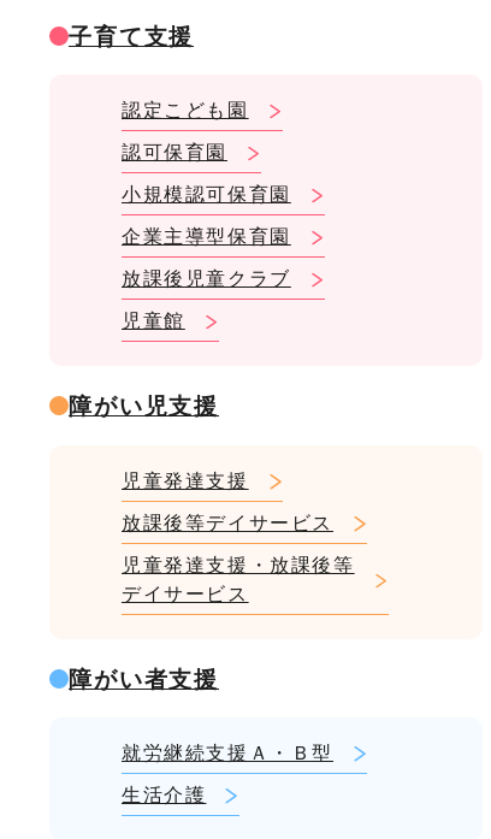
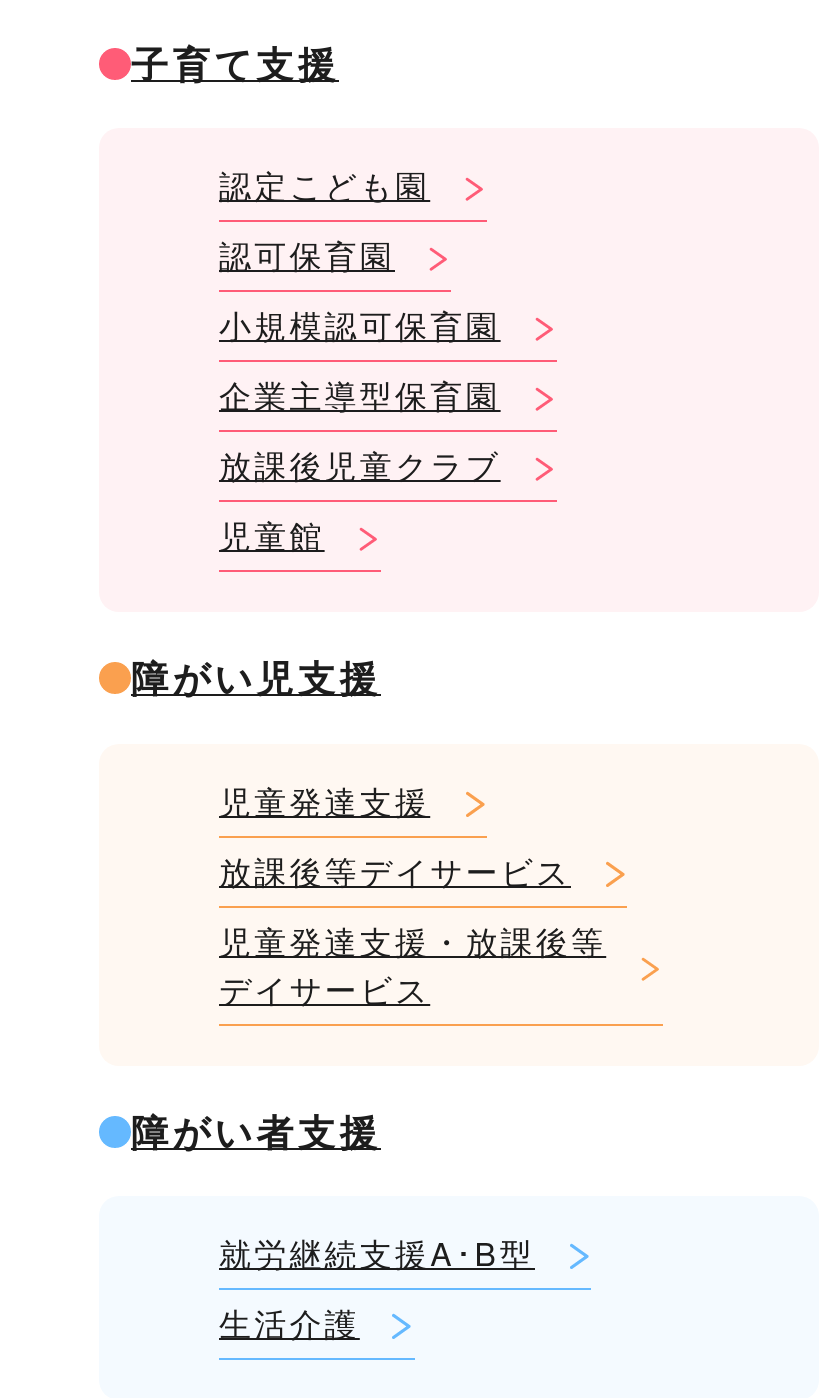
[122,738,333,766] 就労継続支援Ａ・Ｂ型 -> [219,1231,535,1277] 就労継続支援A･B型

